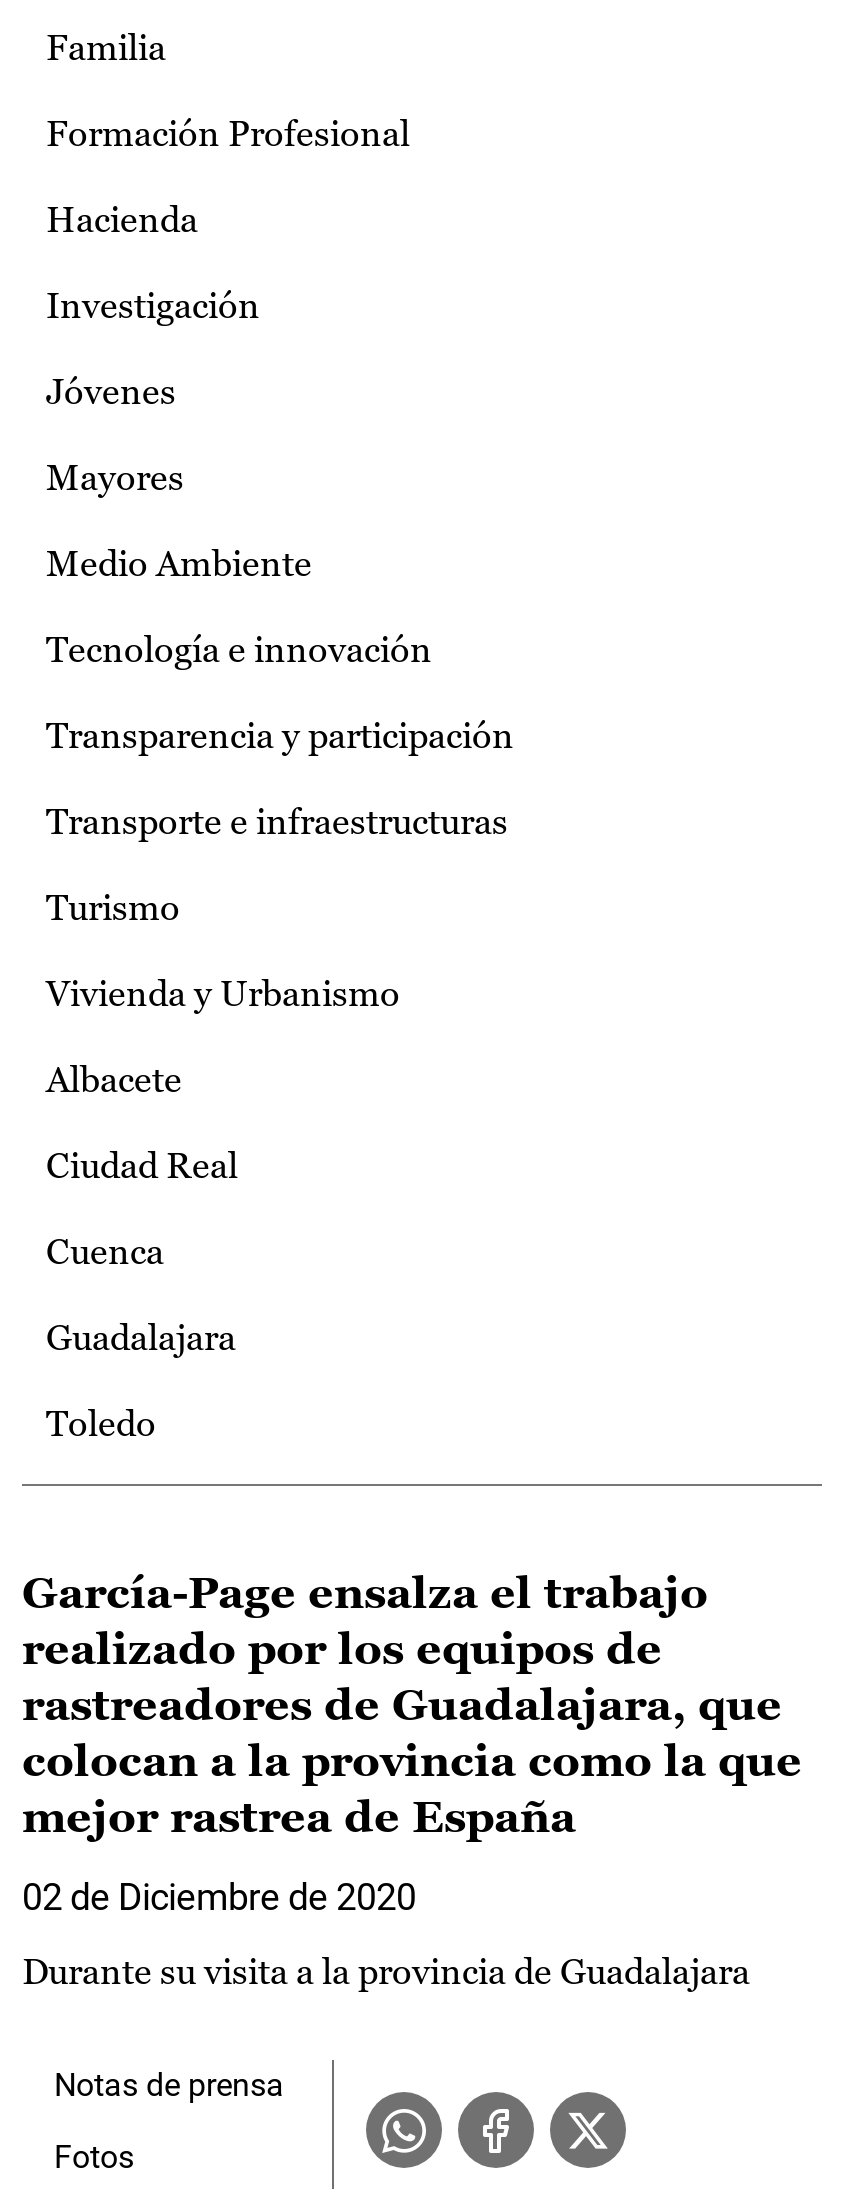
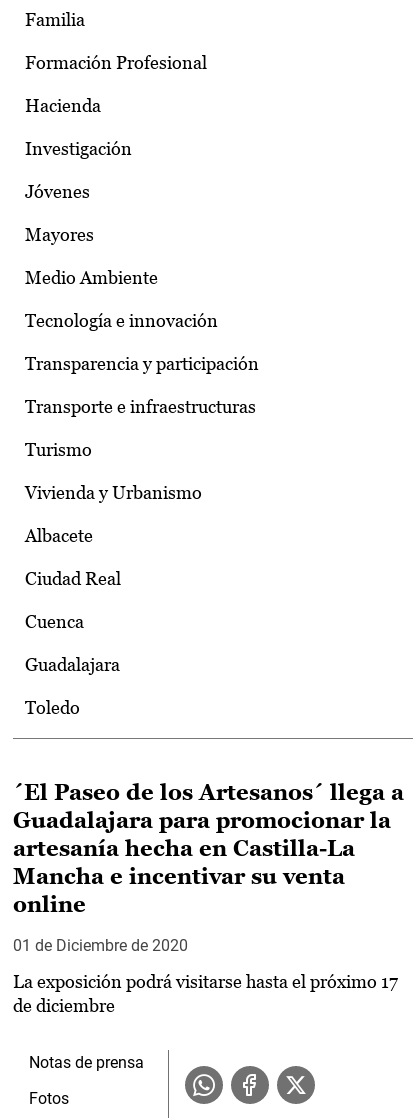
[22,1568,802,1842] García-Page ensalza el trabajo | realizado por los equipos de | rastreadores de Guadalajara, que | colocan a la provincia como la que | mejor rastrea de España -> [13,780,404,917] ´El Paseo de los Artesanos´ llega a | Guadalajara para promocionar la | artesanía hecha en Castilla-La | Mancha e incentivar su venta | online
[22,1876,416,1918] 02 de Diciembre de 2020 -> [13,936,188,955] 01 de Diciembre de 2020
[22,1950,750,1992] Durante su visita a la provincia de Guadalajara -> [13,971,398,1016] La exposición podrá visitarse hasta el próximo 17 | de diciembre

